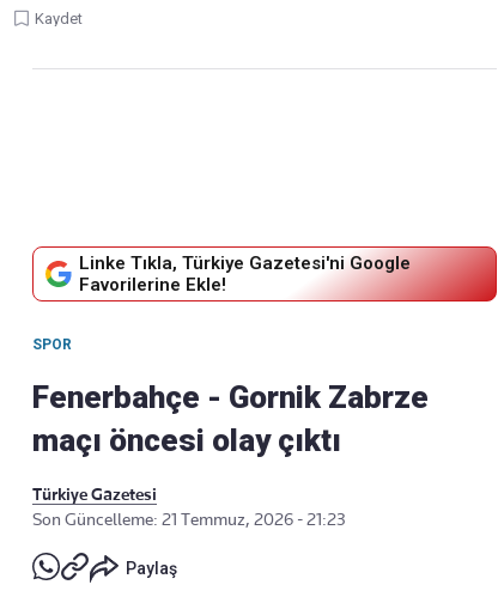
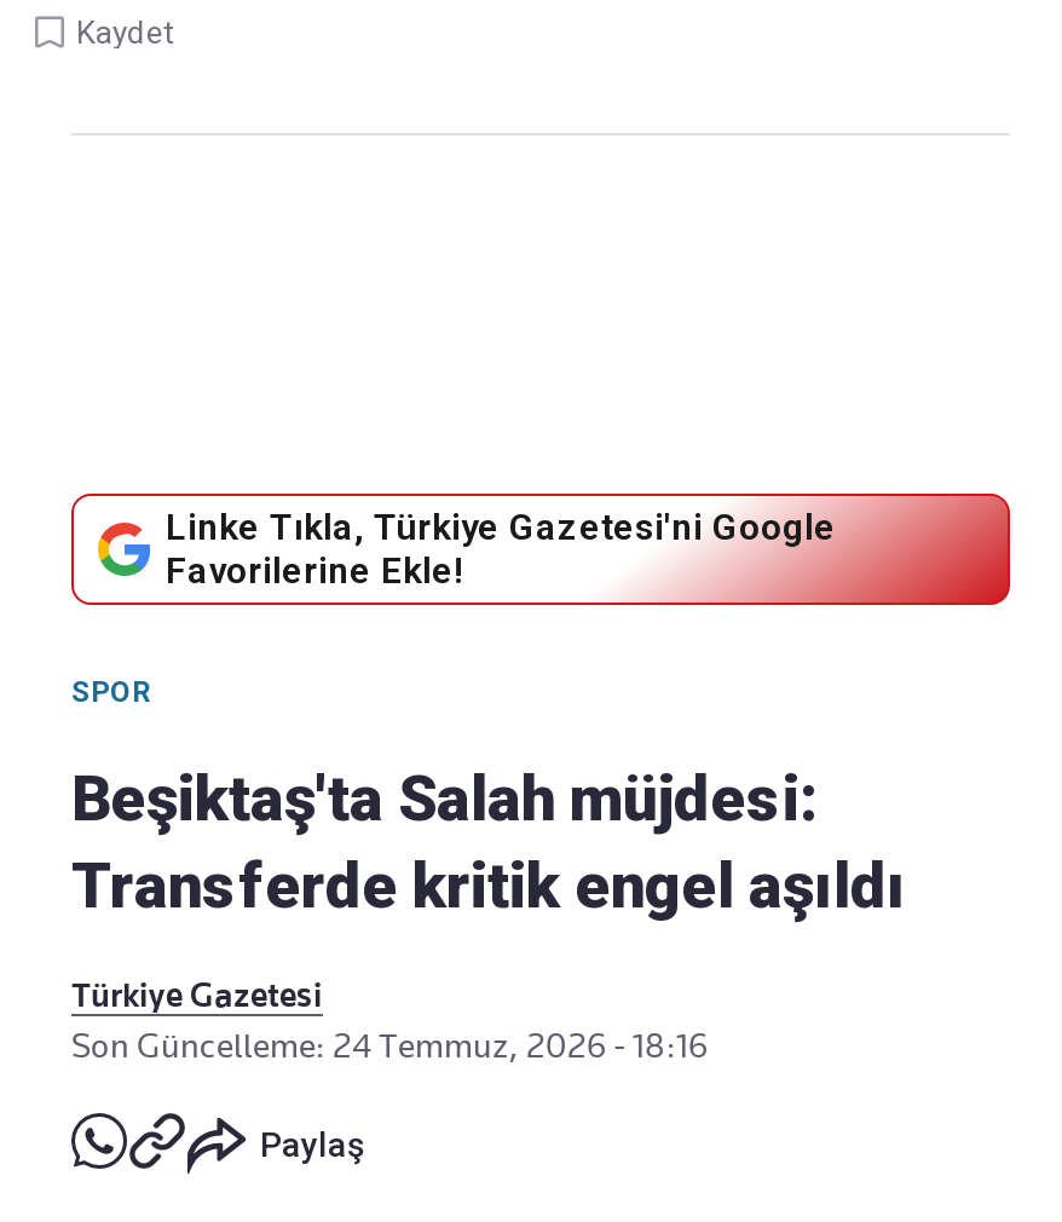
[32,379,429,458] Fenerbahçe - Gornik Zabrze | maçı öncesi olay çıktı -> [71,762,906,922] Beşiktaş'ta Salah müjdesi: | Transferde kritik engel aşıldı
[32,509,346,528] Son Güncelleme: 21 Temmuz, 2026 - 21:23 -> [71,1026,708,1065] Son Güncelleme: 24 Temmuz, 2026 - 18:16

